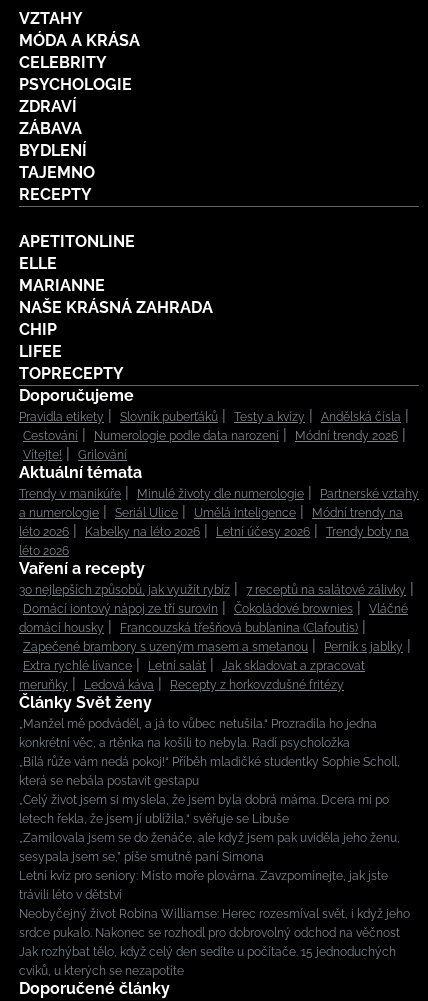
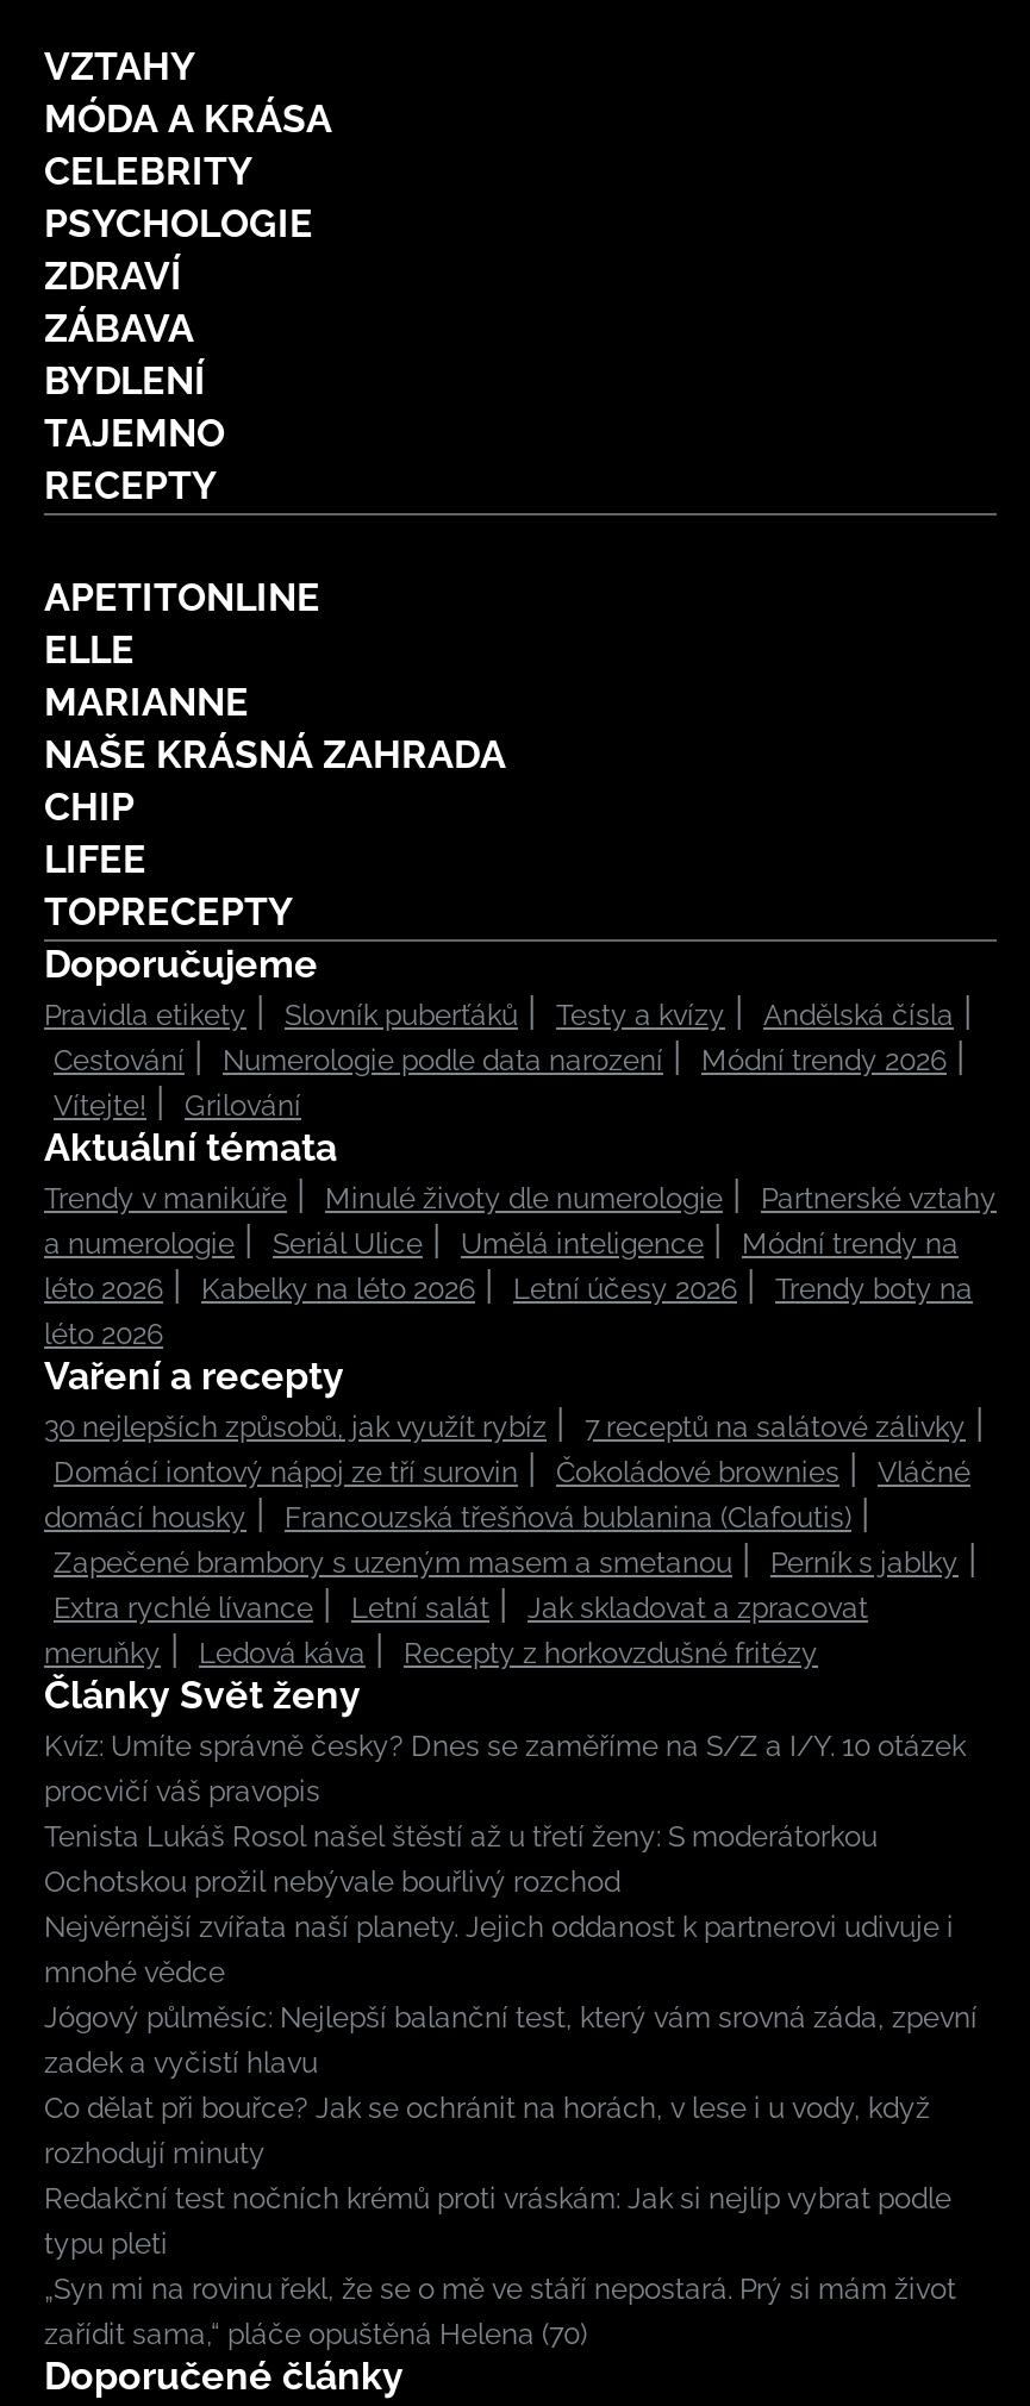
[19,717,410,978] „Manžel mě podváděl, a já to vůbec netušila.“ Prozradila ho jedna | konkrétní věc, a rtěnka na košili to nebyla. Radí psycholožka | „Bílá růže vám nedá pokoj!“ Příběh mladičké studentky Sophie Scholl, | která se nebála postavit gestapu | „Celý život jsem si myslela, že jsem byla dobrá máma. Dcera mi po | letech řekla, že jsem jí ublížila,“ svěřuje se Libuše | „Zamilovala jsem se do ženáče, ale když jsem pak uviděla jeho ženu, | sesypala jsem se,” píše smutně paní Simona | Letní kvíz pro seniory: Místo moře plovárna. Zavzpomínejte, jak jste | trávili léto v dětství | Neobyčejný život Robina Williamse: Herec rozesmíval svět, i když jeho | srdce pukalo. Nakonec se rozhodl pro dobrovolný odchod na věčnost | Jak rozhýbat tělo, když celý den sedíte u počítače. 15 jednoduchých | cviků, u kterých se nezapotíte -> [44,1730,978,2351] Kvíz: Umíte správně česky? Dnes se zaměříme na S/Z a I/Y. 10 otázek | procvičí váš pravopis | Tenista Lukáš Rosol našel štěstí až u třetí ženy: S moderátorkou | Ochotskou prožil nebývale bouřlivý rozchod | Nejvěrnější zvířata naší planety. Jejich oddanost k partnerovi udivuje i | mnohé vědce | Jógový půlměsíc: Nejlepší balanční test, který vám srovná záda, zpevní | zadek a vyčistí hlavu | Co dělat při bouřce? Jak se ochránit na horách, v lese i u vody, když | rozhodují minuty | Redakční test nočních krémů proti vráskám: Jak si nejlíp vybrat podle | typu pleti | „Syn mi na rovinu řekl, že se o mě ve stáří nepostará. Prý si mám život | zařídit sama,“ pláče opuštěná Helena (70)

